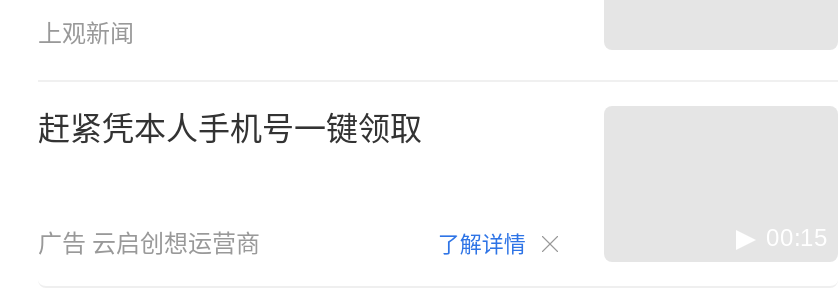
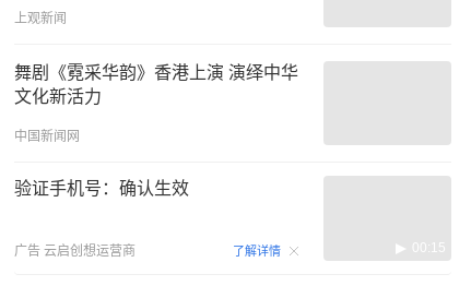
[38,113,422,147] 赶紧凭本人手机号一键领取 -> [14,63,298,198] 舞剧《霓采华韵》香港上演 演绎中华 | 文化新活力 | 中国新闻网 | 验证手机号：确认生效

